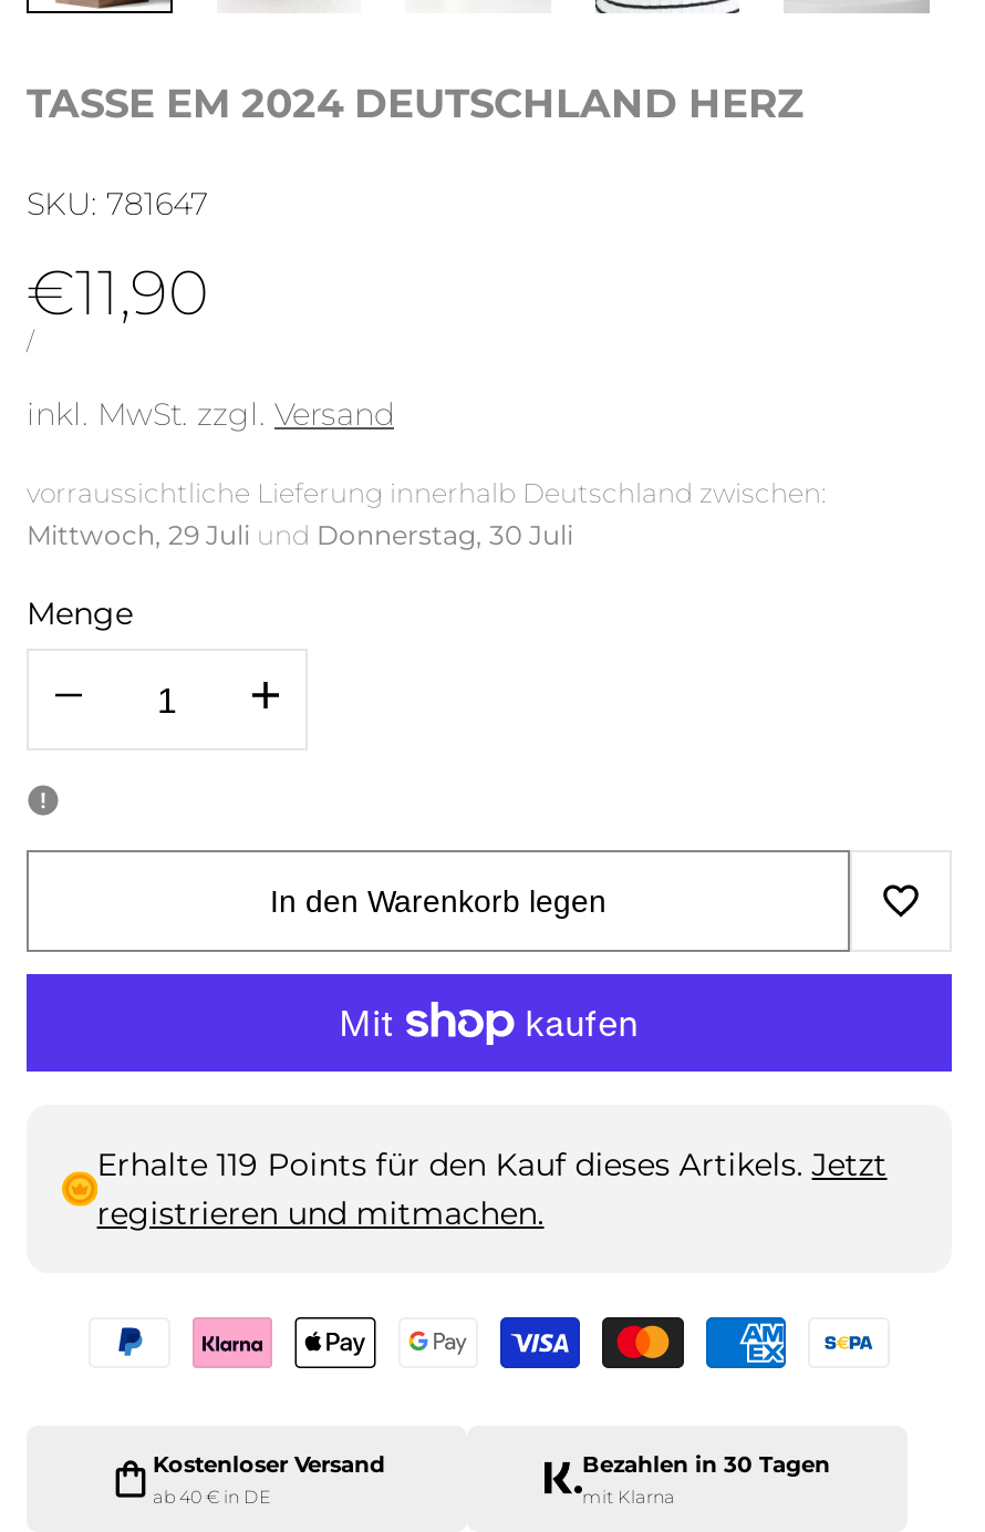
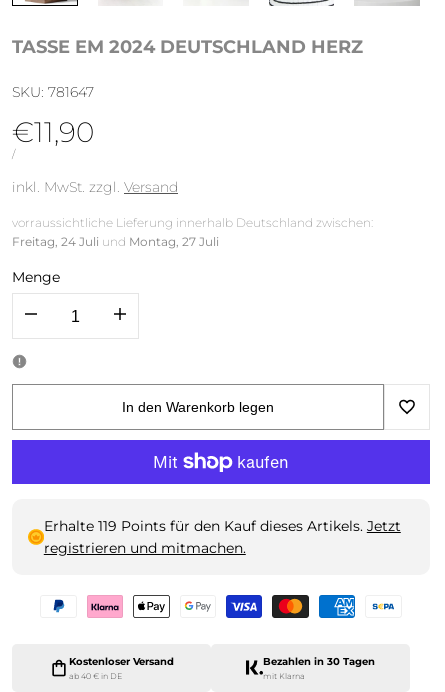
[27,517,573,550] Mittwoch, 29 Juli und Donnerstag, 30 Juli -> [12,234,219,249] Freitag, 24 Juli und Montag, 27 Juli

